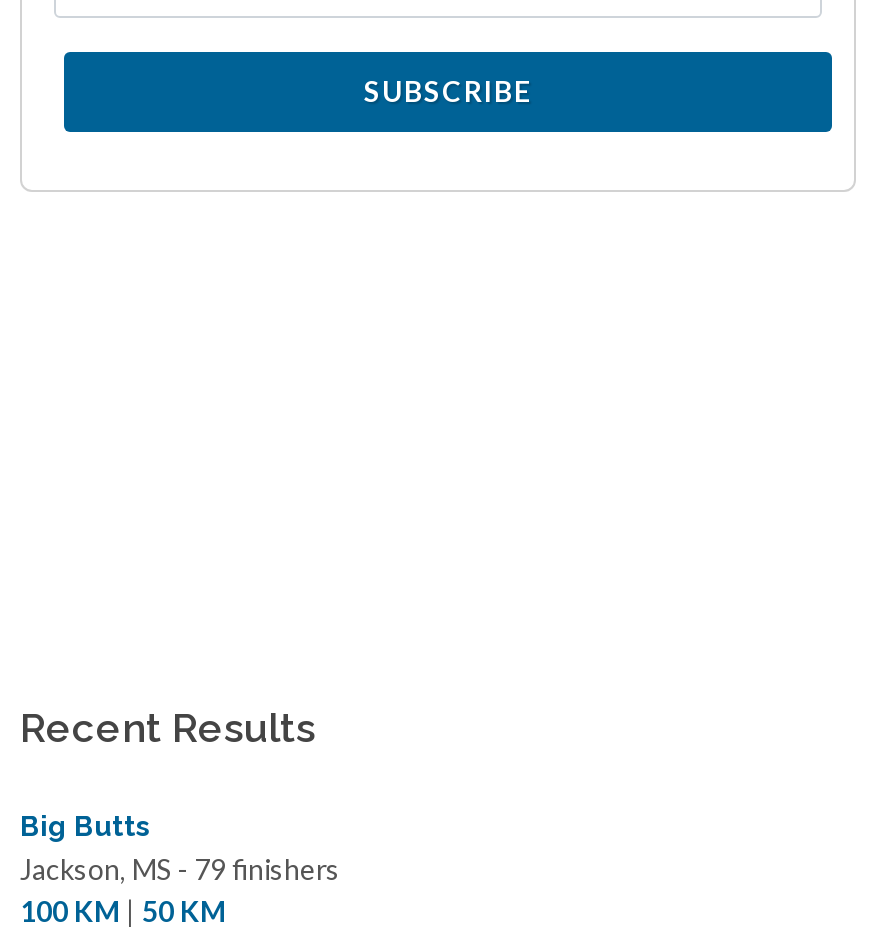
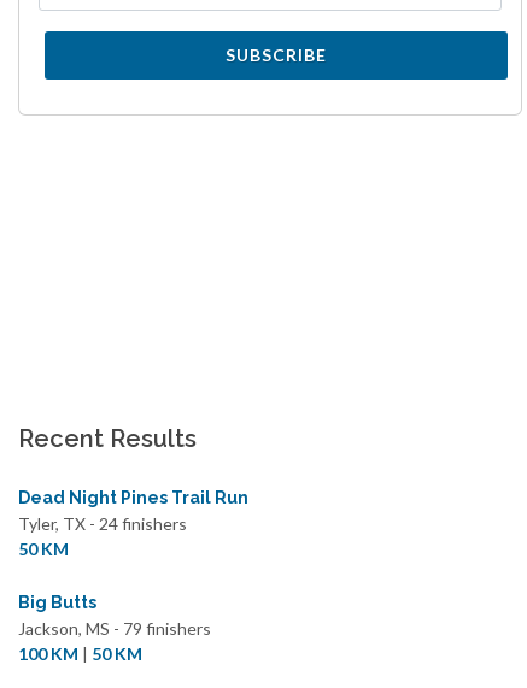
none -> [18,488,248,559] Dead Night Pines Trail Run | Tyler, TX - 24 finishers | 50 KM

